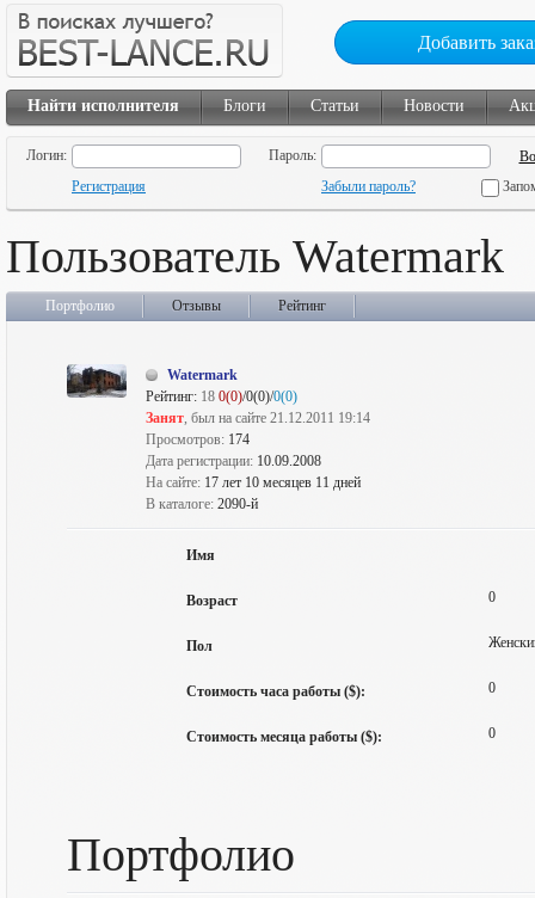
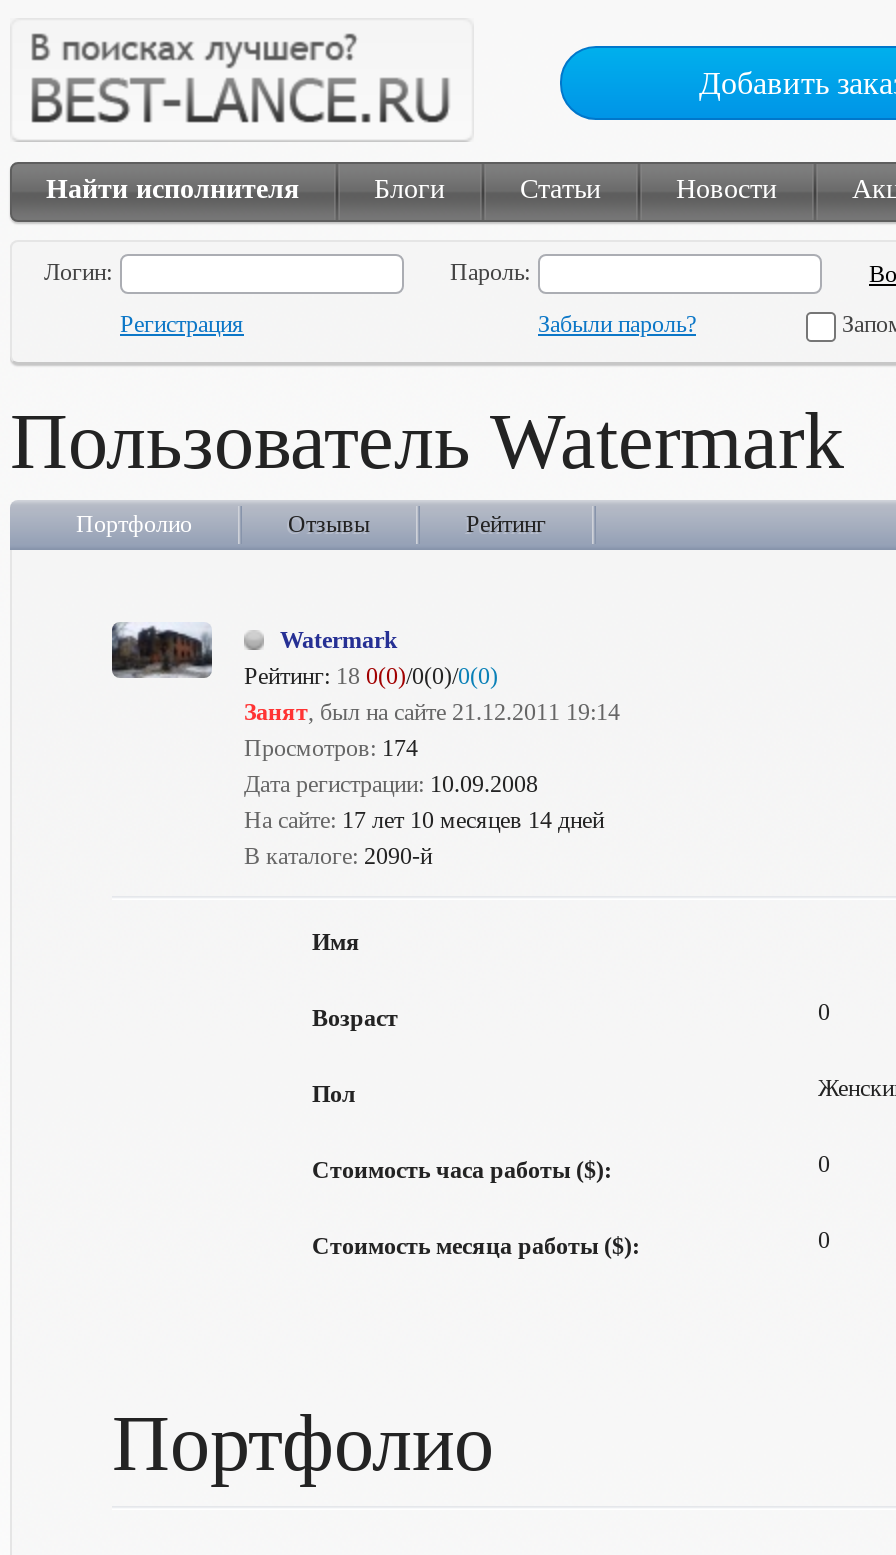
[146,474,361,491] На сайте: 17 лет 10 месяцев 11 дней -> [244,806,604,834] На сайте: 17 лет 10 месяцев 14 дней

